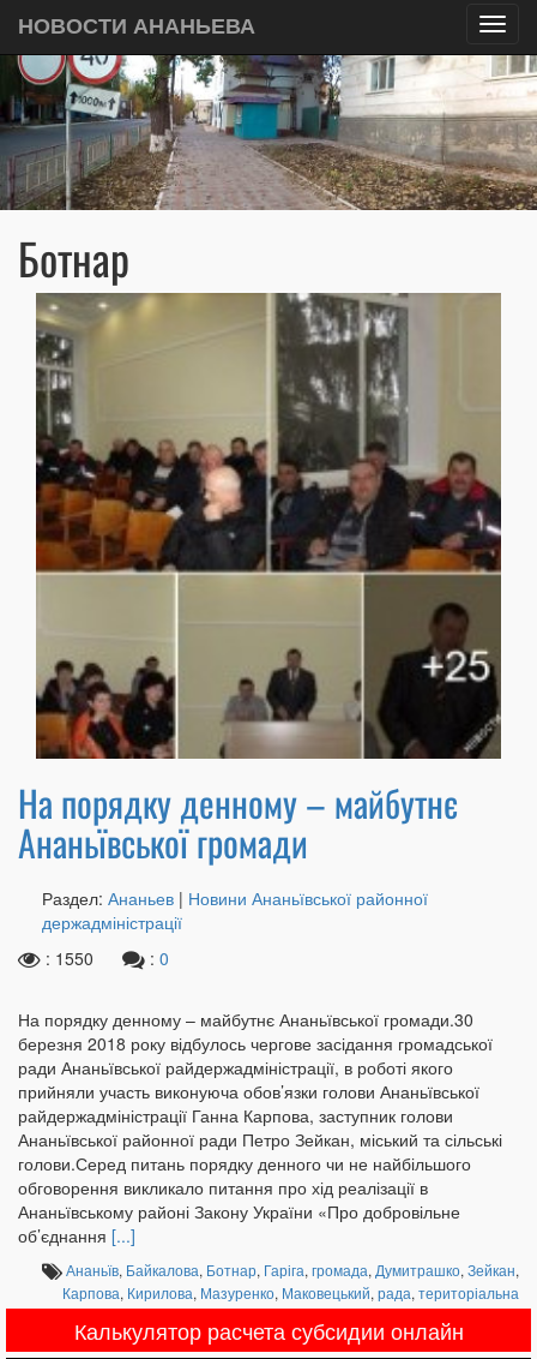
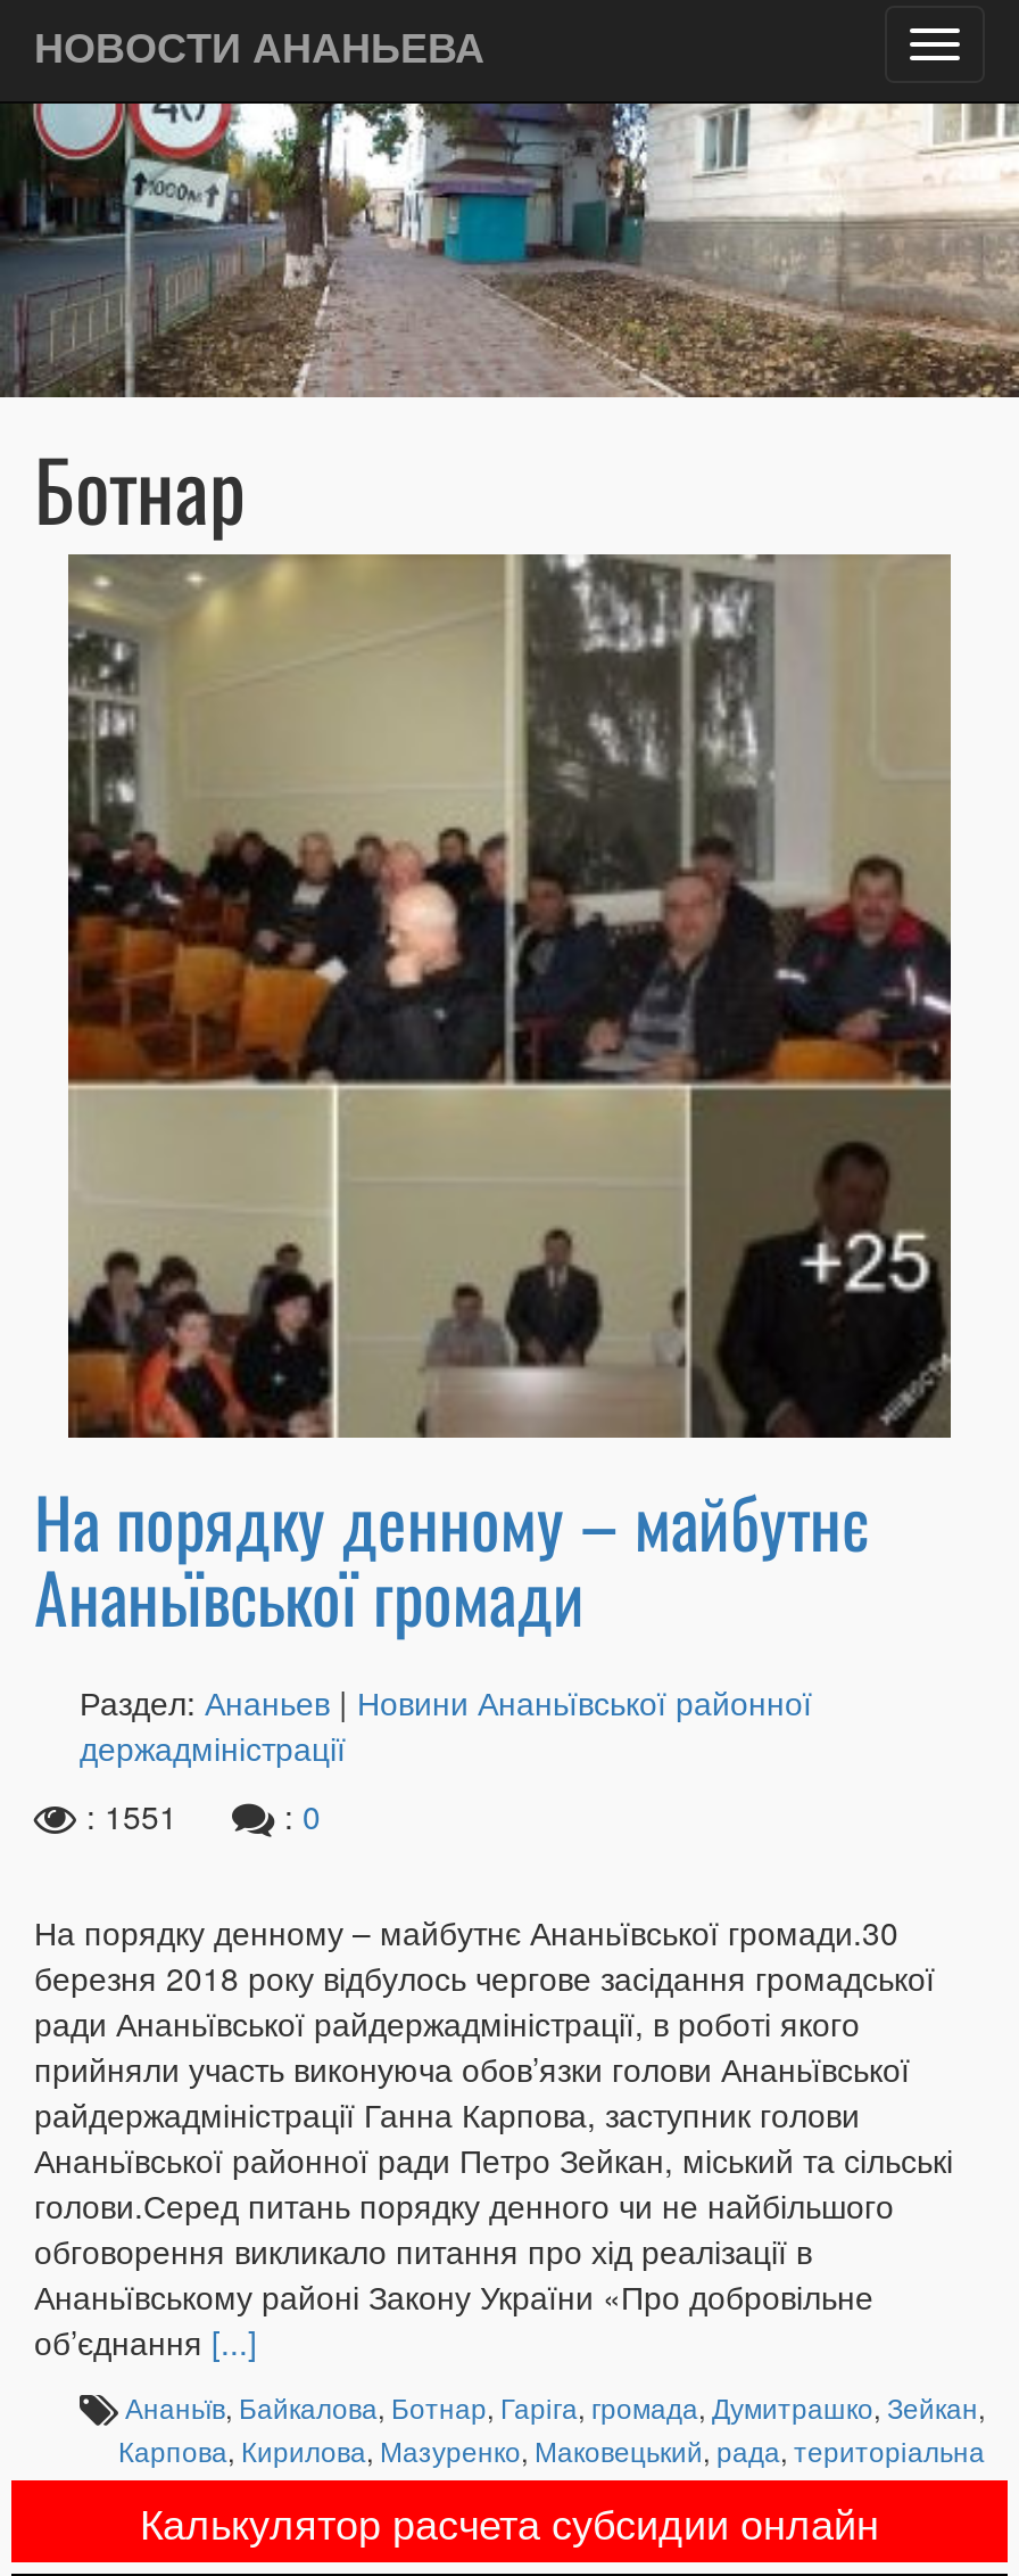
[41,946,169,970] : 1550 : 0 -> [77,1793,321,1838] : 1551 : 0

